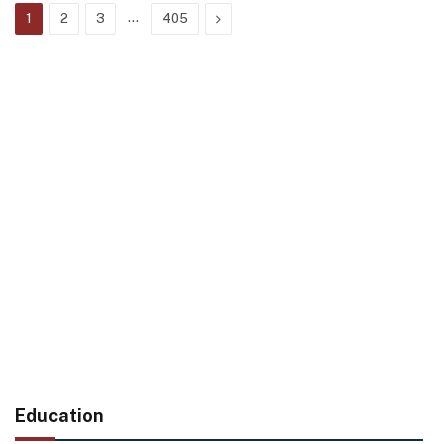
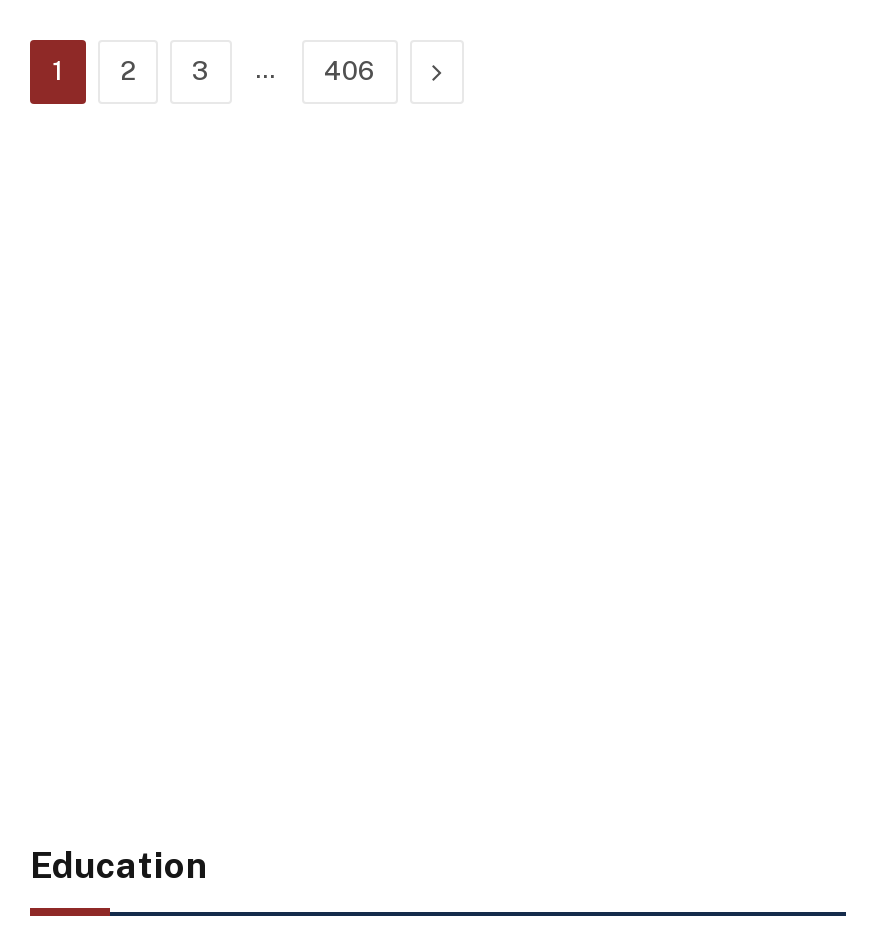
[162,11,188,26] 405 -> [324,56,376,86] 406

